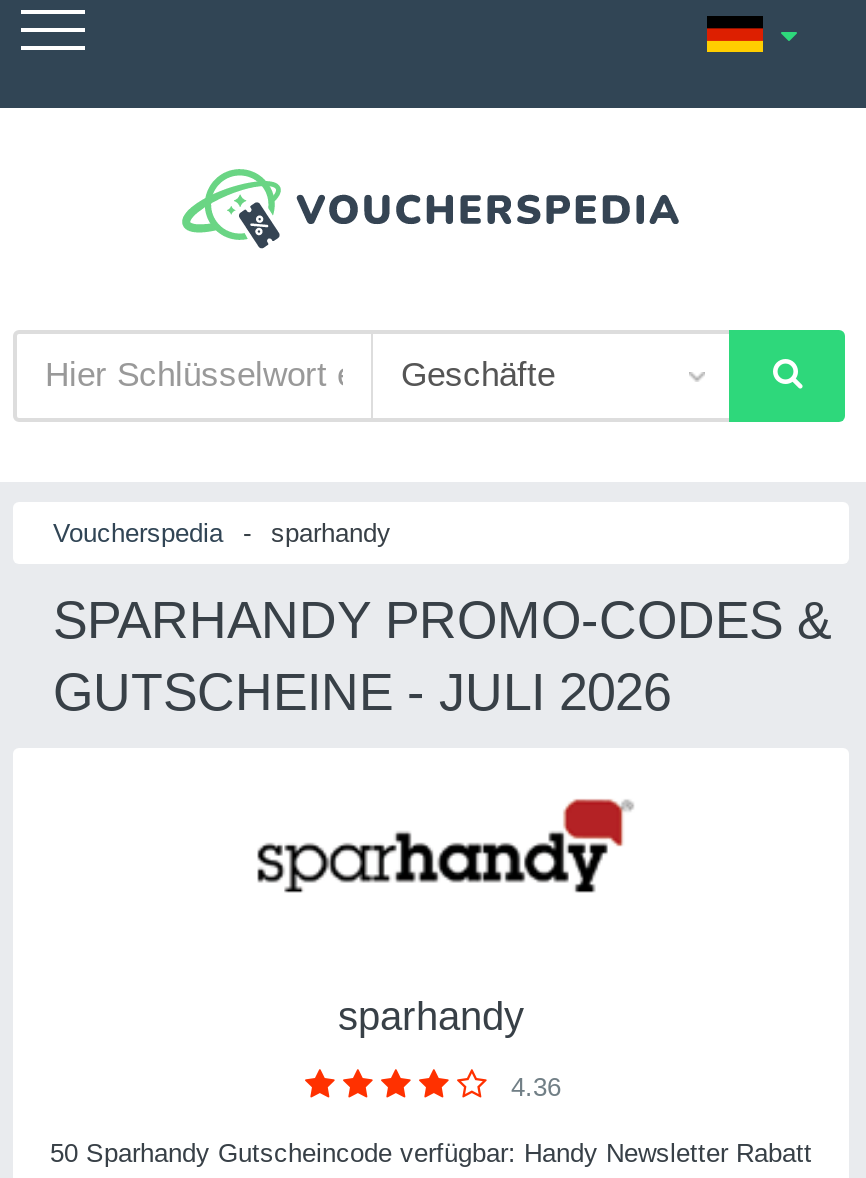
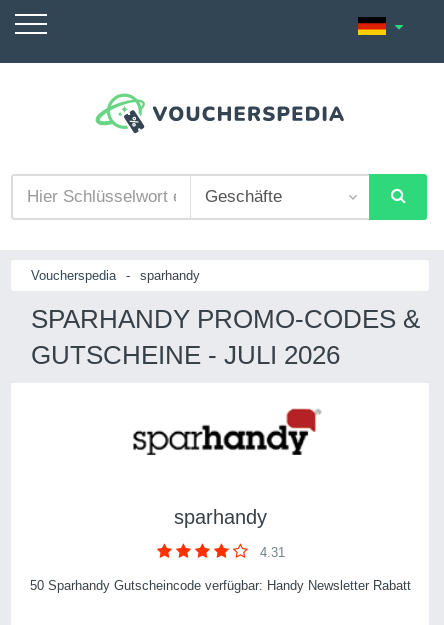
[511,1072,561,1102] 4.36 -> [260,545,285,560] 4.31

